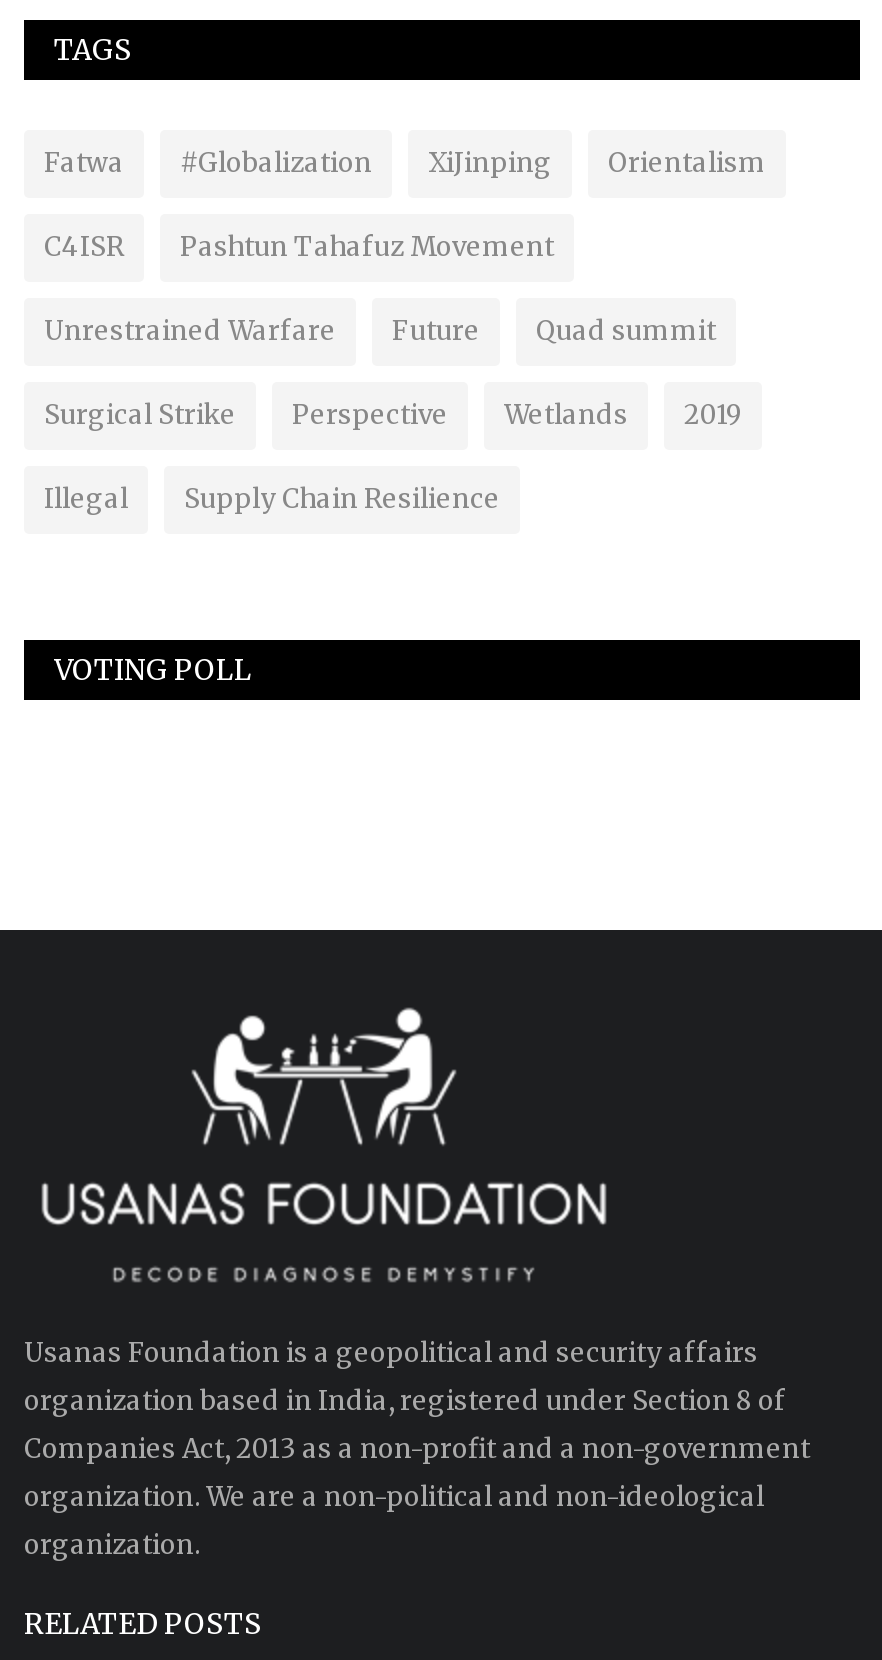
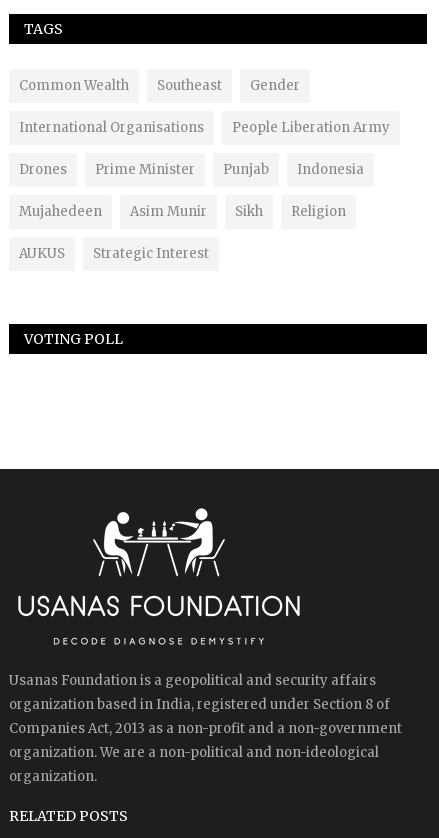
[44,145,766,179] Fatwa | #Globalization | XiJinping | Orientalism -> [19,77,300,94] Common Wealth | Southeast | Gender
[44,229,554,263] C4ISR | Pashtun Tahafuz Movement -> [19,119,390,136] International Organisations | People Liberation Army
[44,313,716,347] Unrestrained Warfare | Future | Quad summit -> [19,161,364,178] Drones | Prime Minister | Punjab | Indonesia
[44,397,742,431] Surgical Strike | Perspective | Wetlands | 2019 -> [19,203,346,220] Mujahedeen | Asim Munir | Sikh | Religion
[44,481,500,515] Illegal | Supply Chain Resilience -> [19,245,209,262] AUKUS | Strategic Interest

